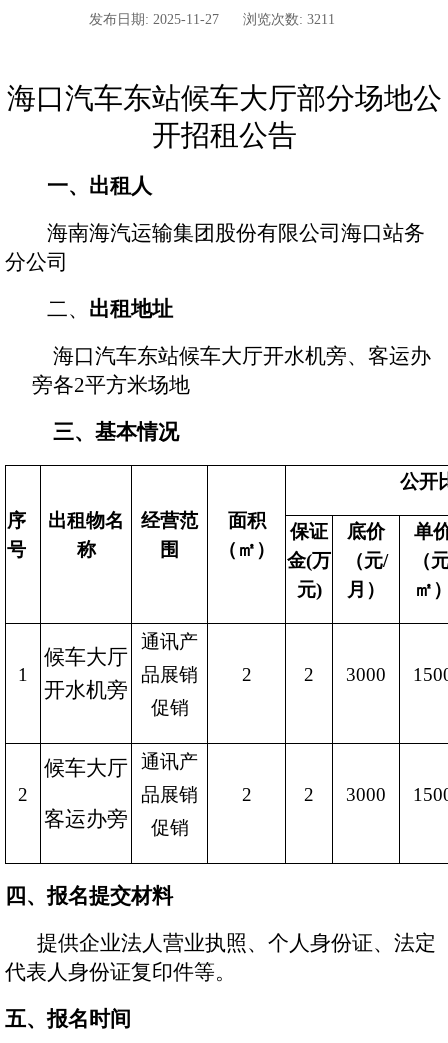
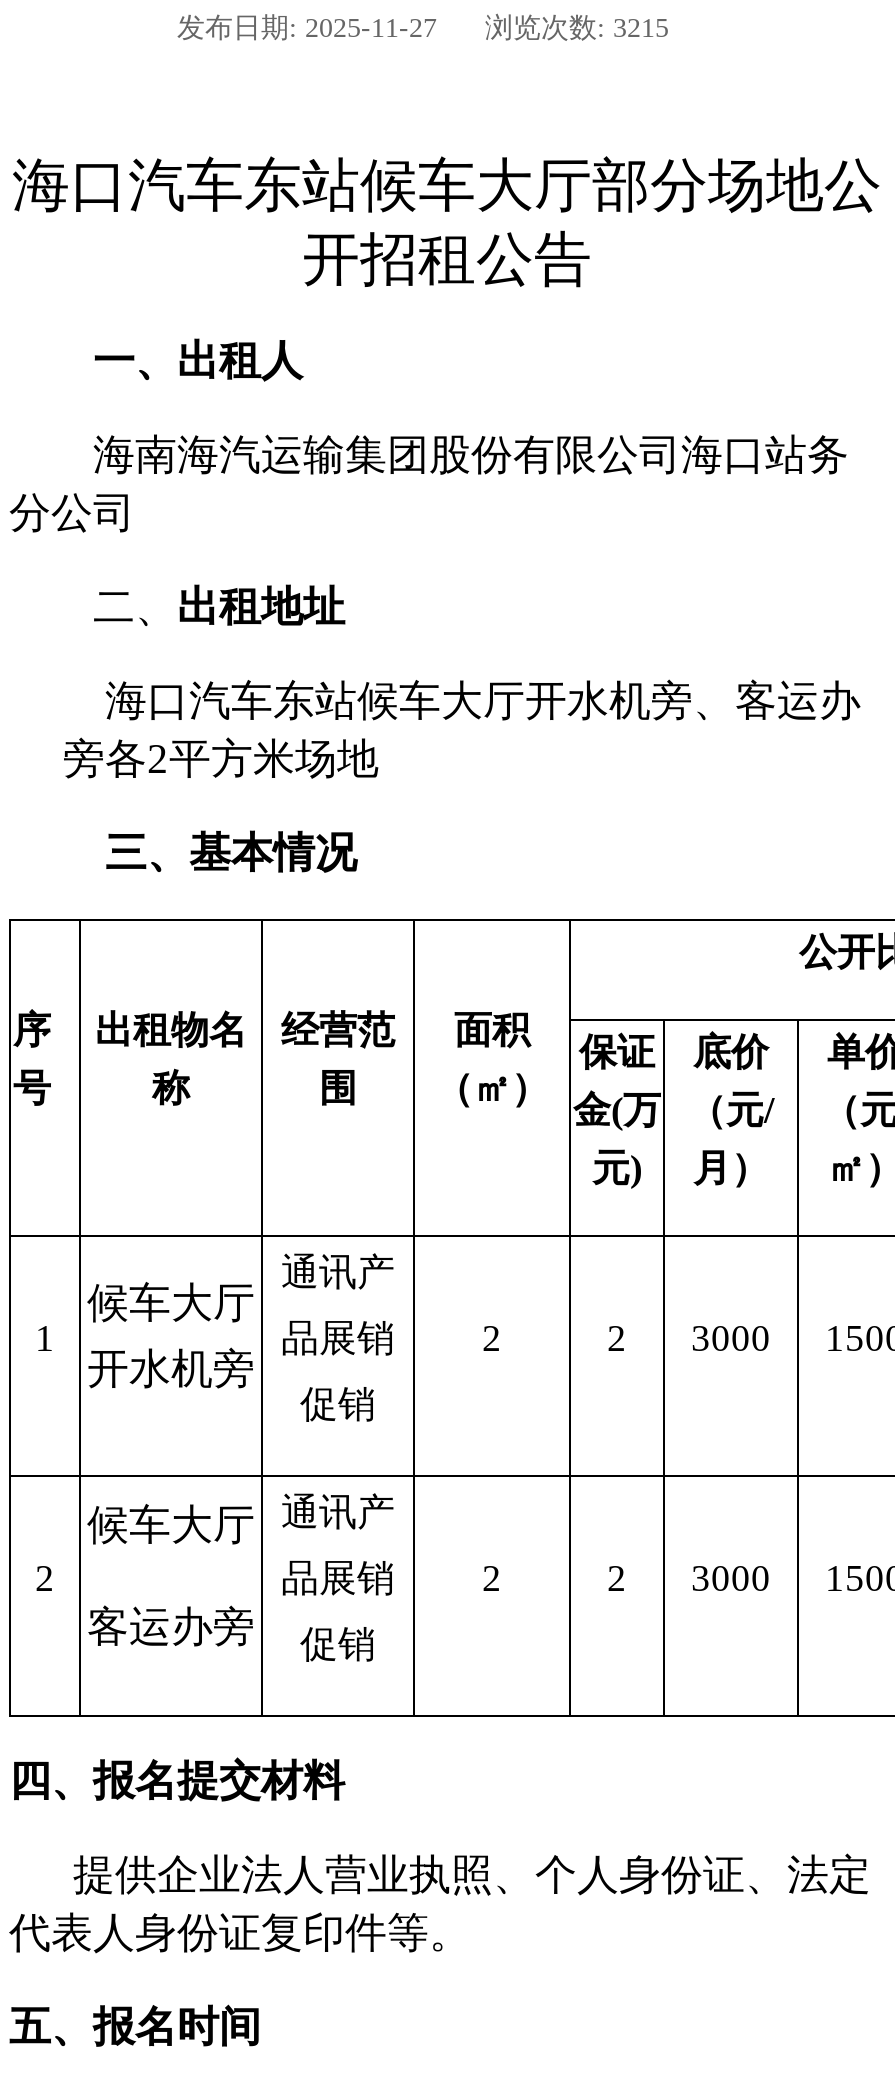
[89,12,335,27] 发布日期: 2025-11-27 浏览次数: 3211 -> [177,13,669,43] 发布日期: 2025-11-27 浏览次数: 3215

